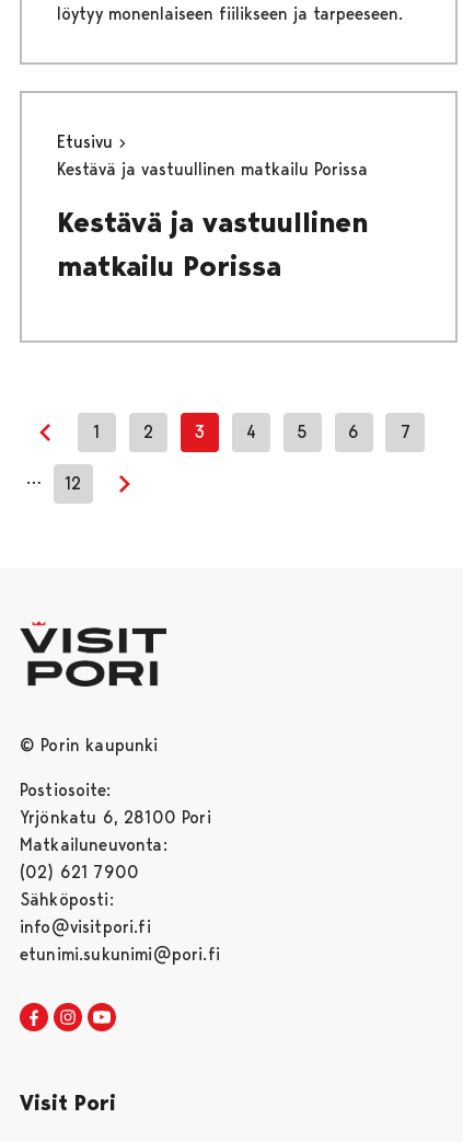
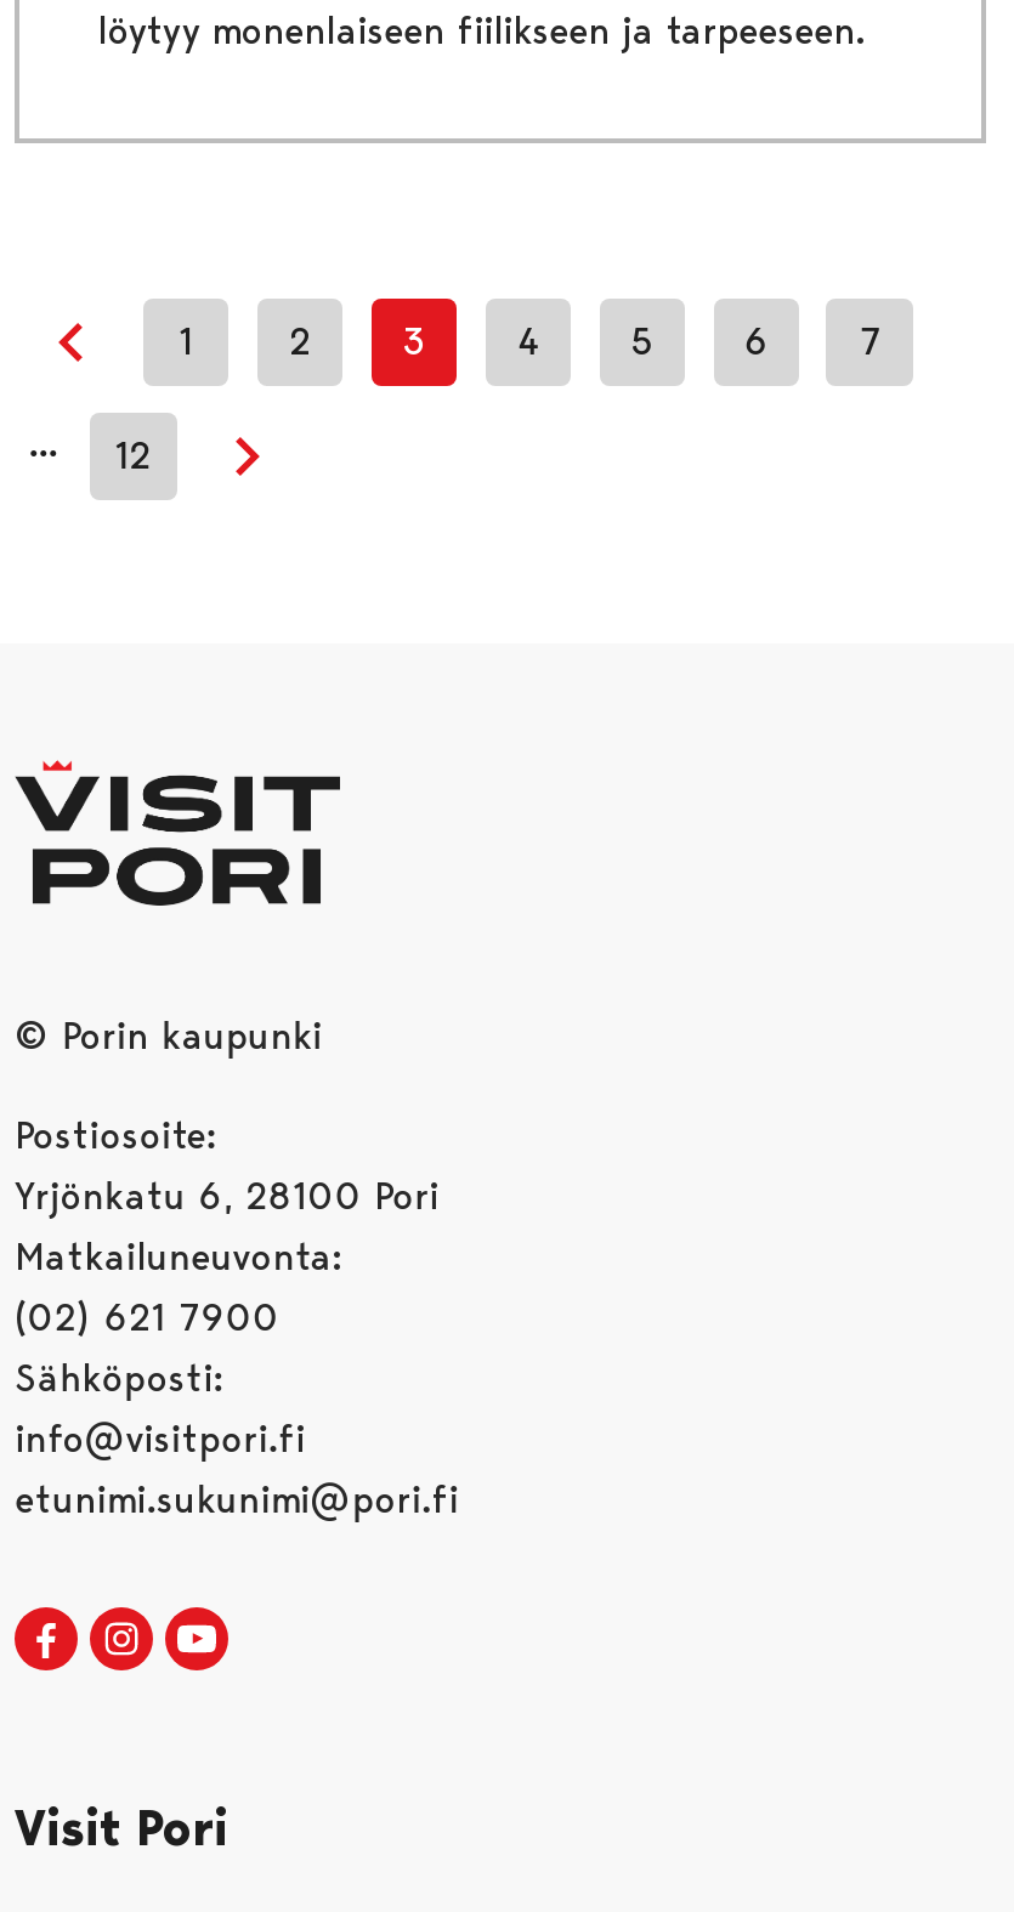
[57,132,368,284] Etusivu | Kestävä ja vastuullinen matkailu Porissa | Kestävä ja vastuullinen | matkailu Porissa -> none

